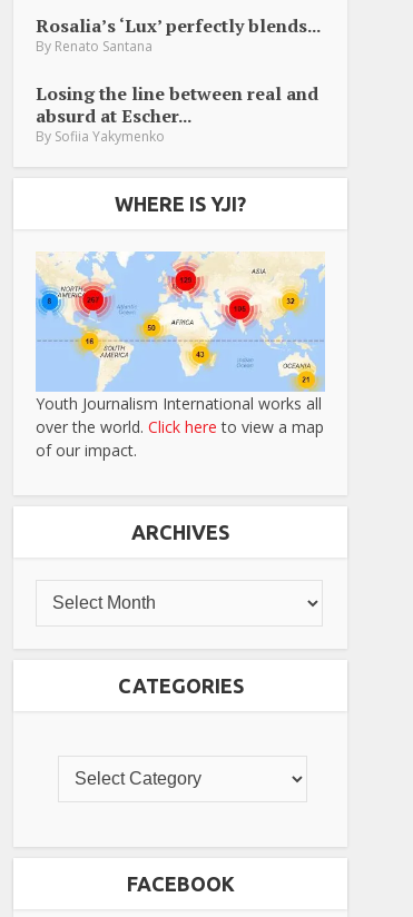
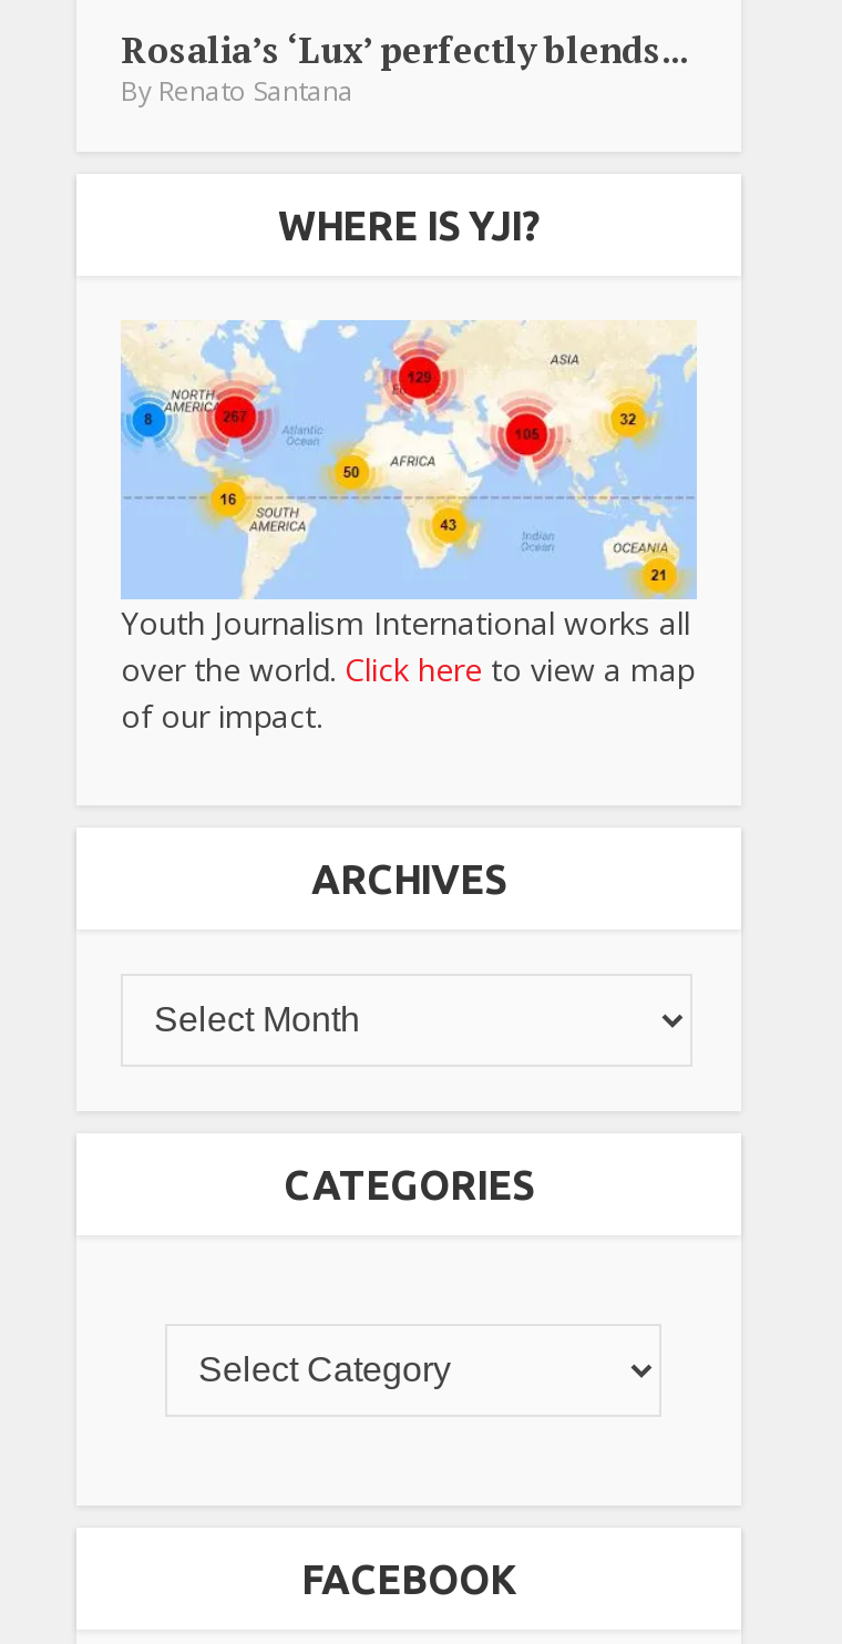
[36,81,318,145] Losing the line between real and | absurd at Escher... | By Sofiia Yakymenko -> none

